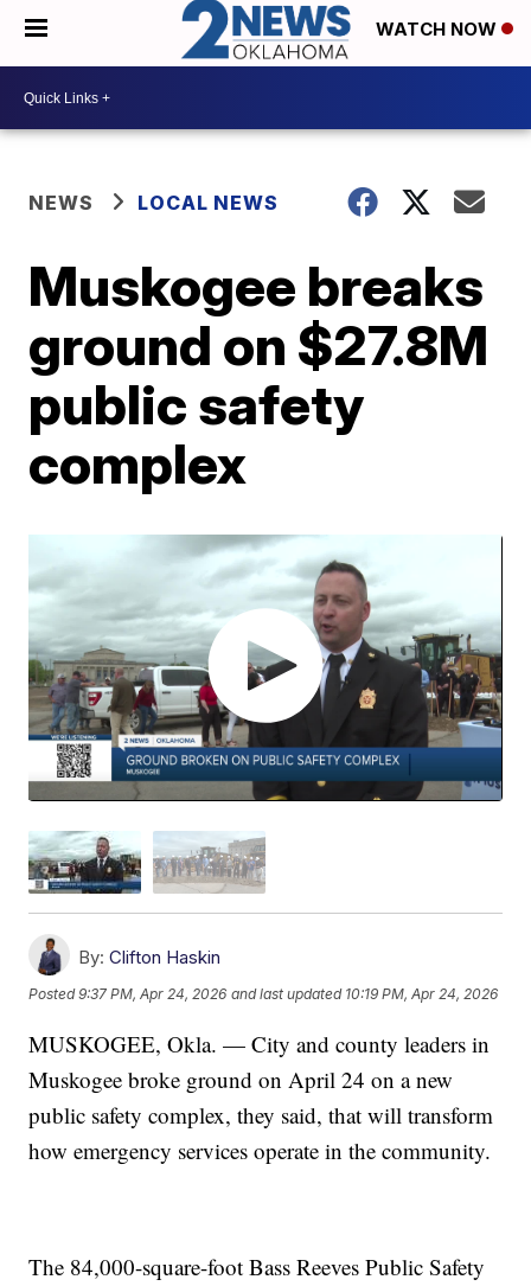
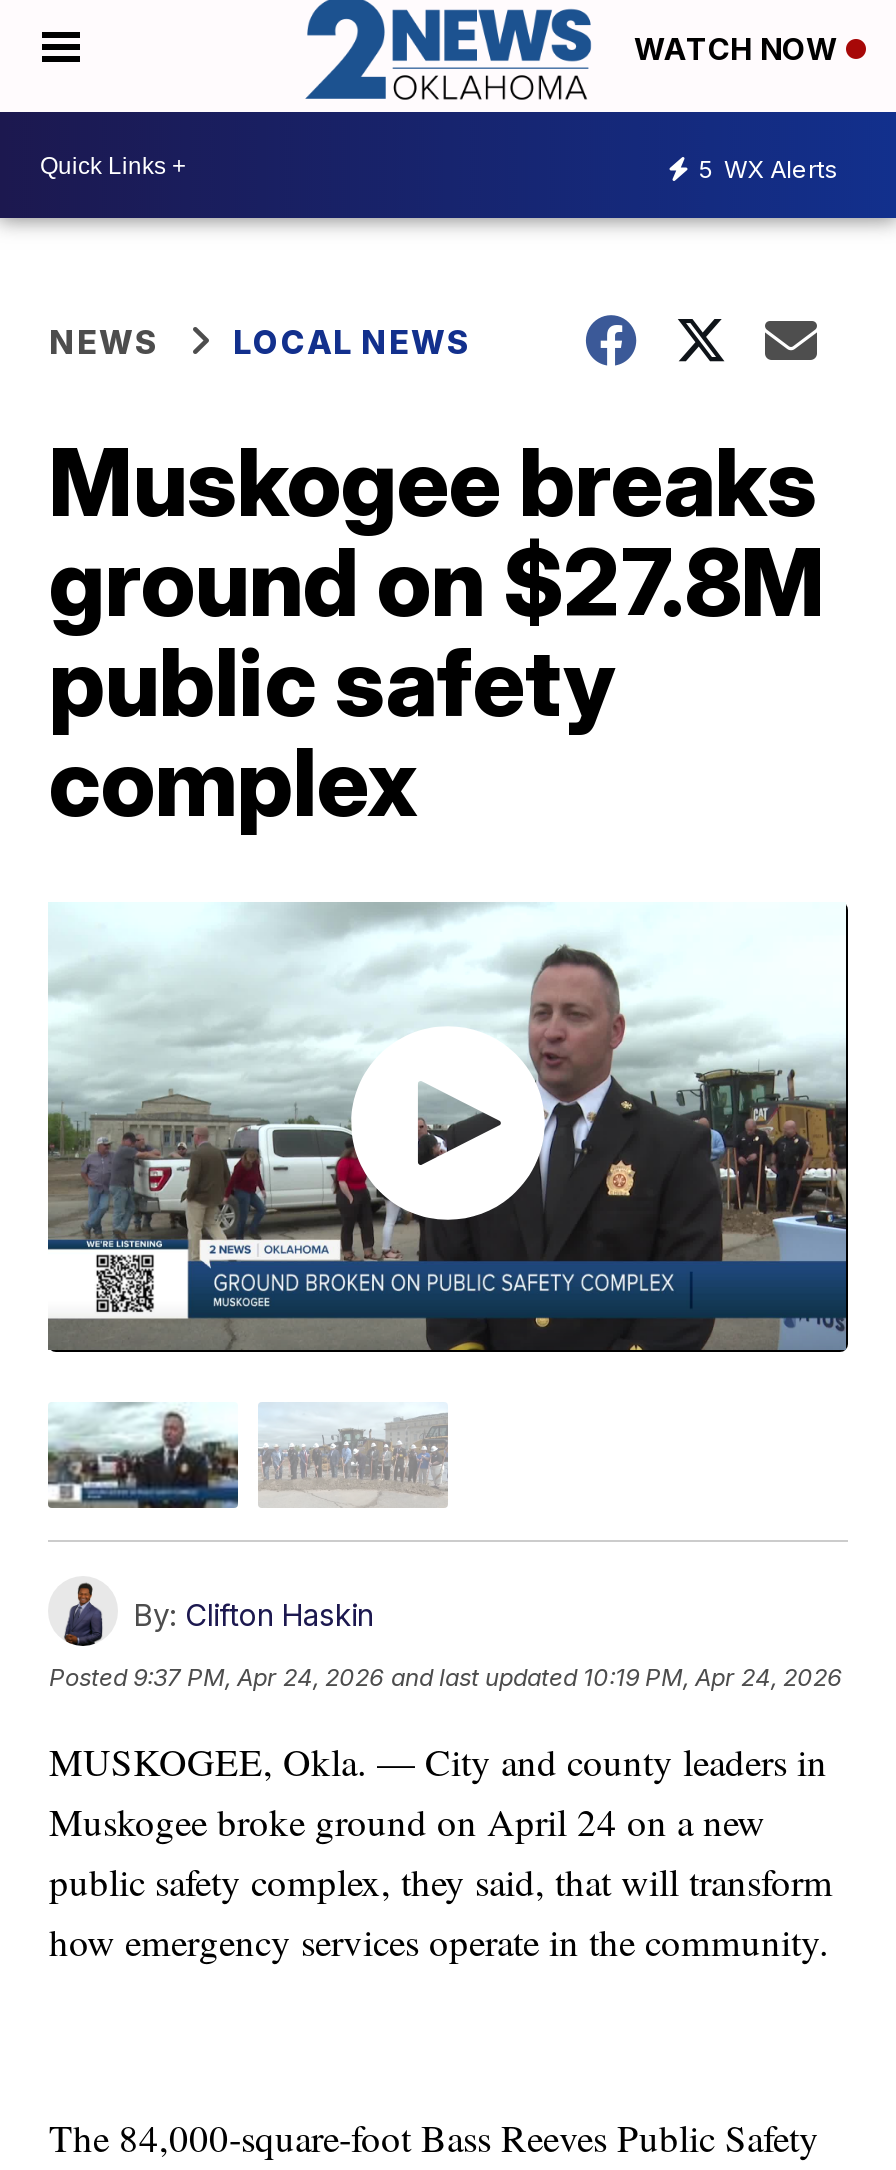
none -> [698,153,838,183] 5 WX Alerts

